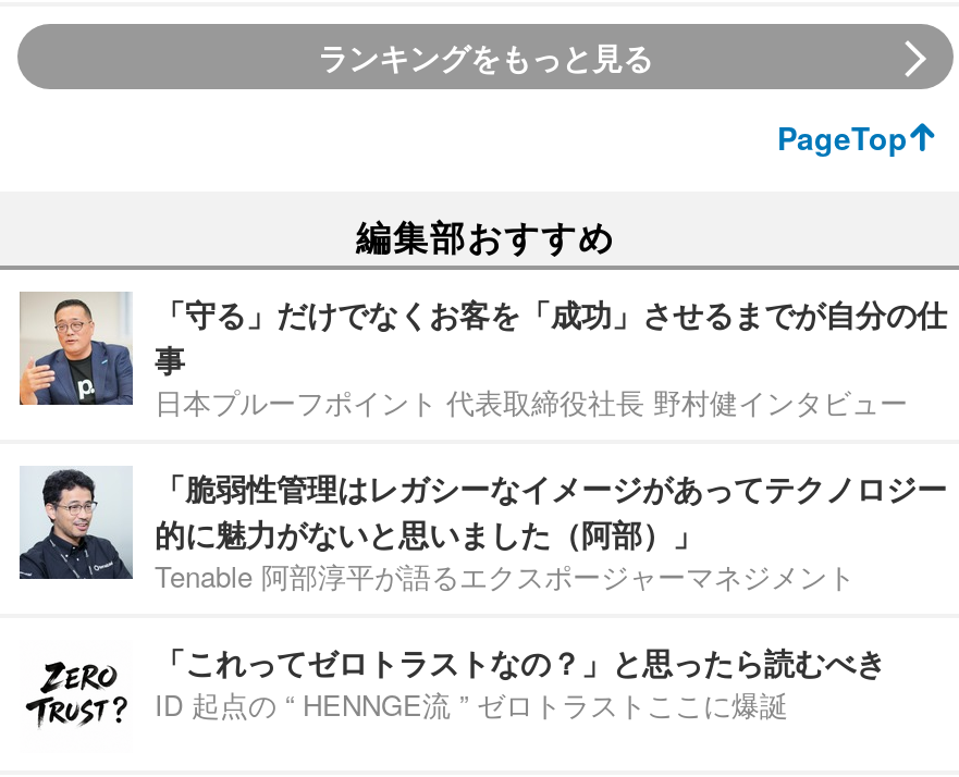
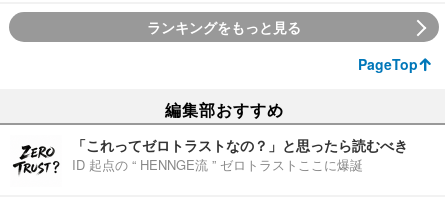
[17,292,947,596] [image] | 「守る」だけでなくお客を「成功」させるまでが自分の仕 | 事 | 日本プルーフポイント 代表取締役社長 野村健インタビュー | 「脆弱性管理はレガシーなイメージがあってテクノロジー | 的に魅力がないと思いました（阿部）」 | Tenable 阿部淳平が語るエクスポージャーマネジメント -> none
[17,466,124,581] [image] -> none

